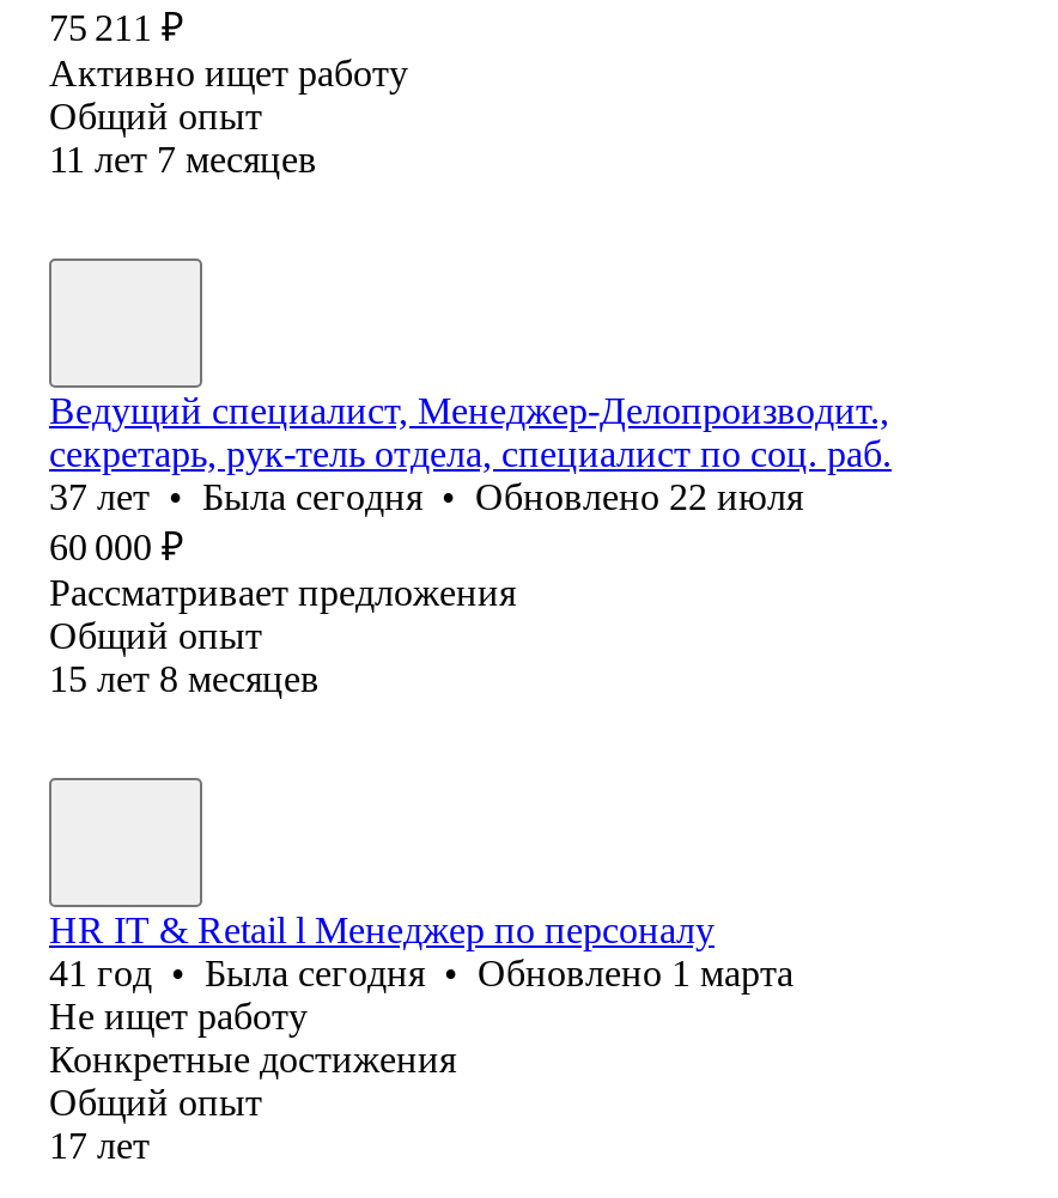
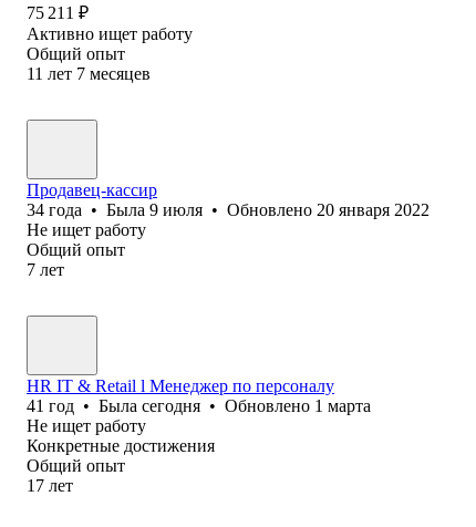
[49,390,892,613] Ведущий специалист, Менеджер-Делопроизводит., | секретарь, рук-тель отдела, специалист по соц. раб. | 37 лет • Была сегодня • Обновлено 22 июля | 60 000 ₽ | Рассматривает предложения -> [27,180,430,239] Продавец-кассир | 34 года • Была 9 июля • Обновлено 20 января 2022 | Не ищет работу
[49,658,320,699] 15 лет 8 месяцев -> [27,260,64,279] 7 лет

